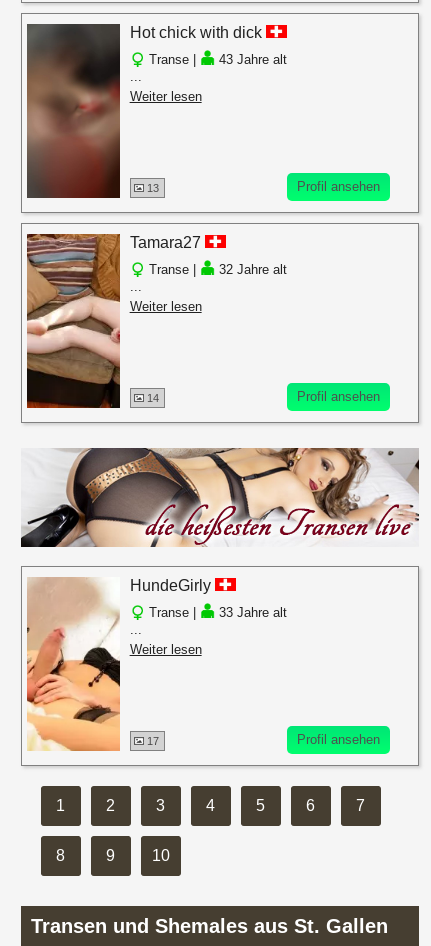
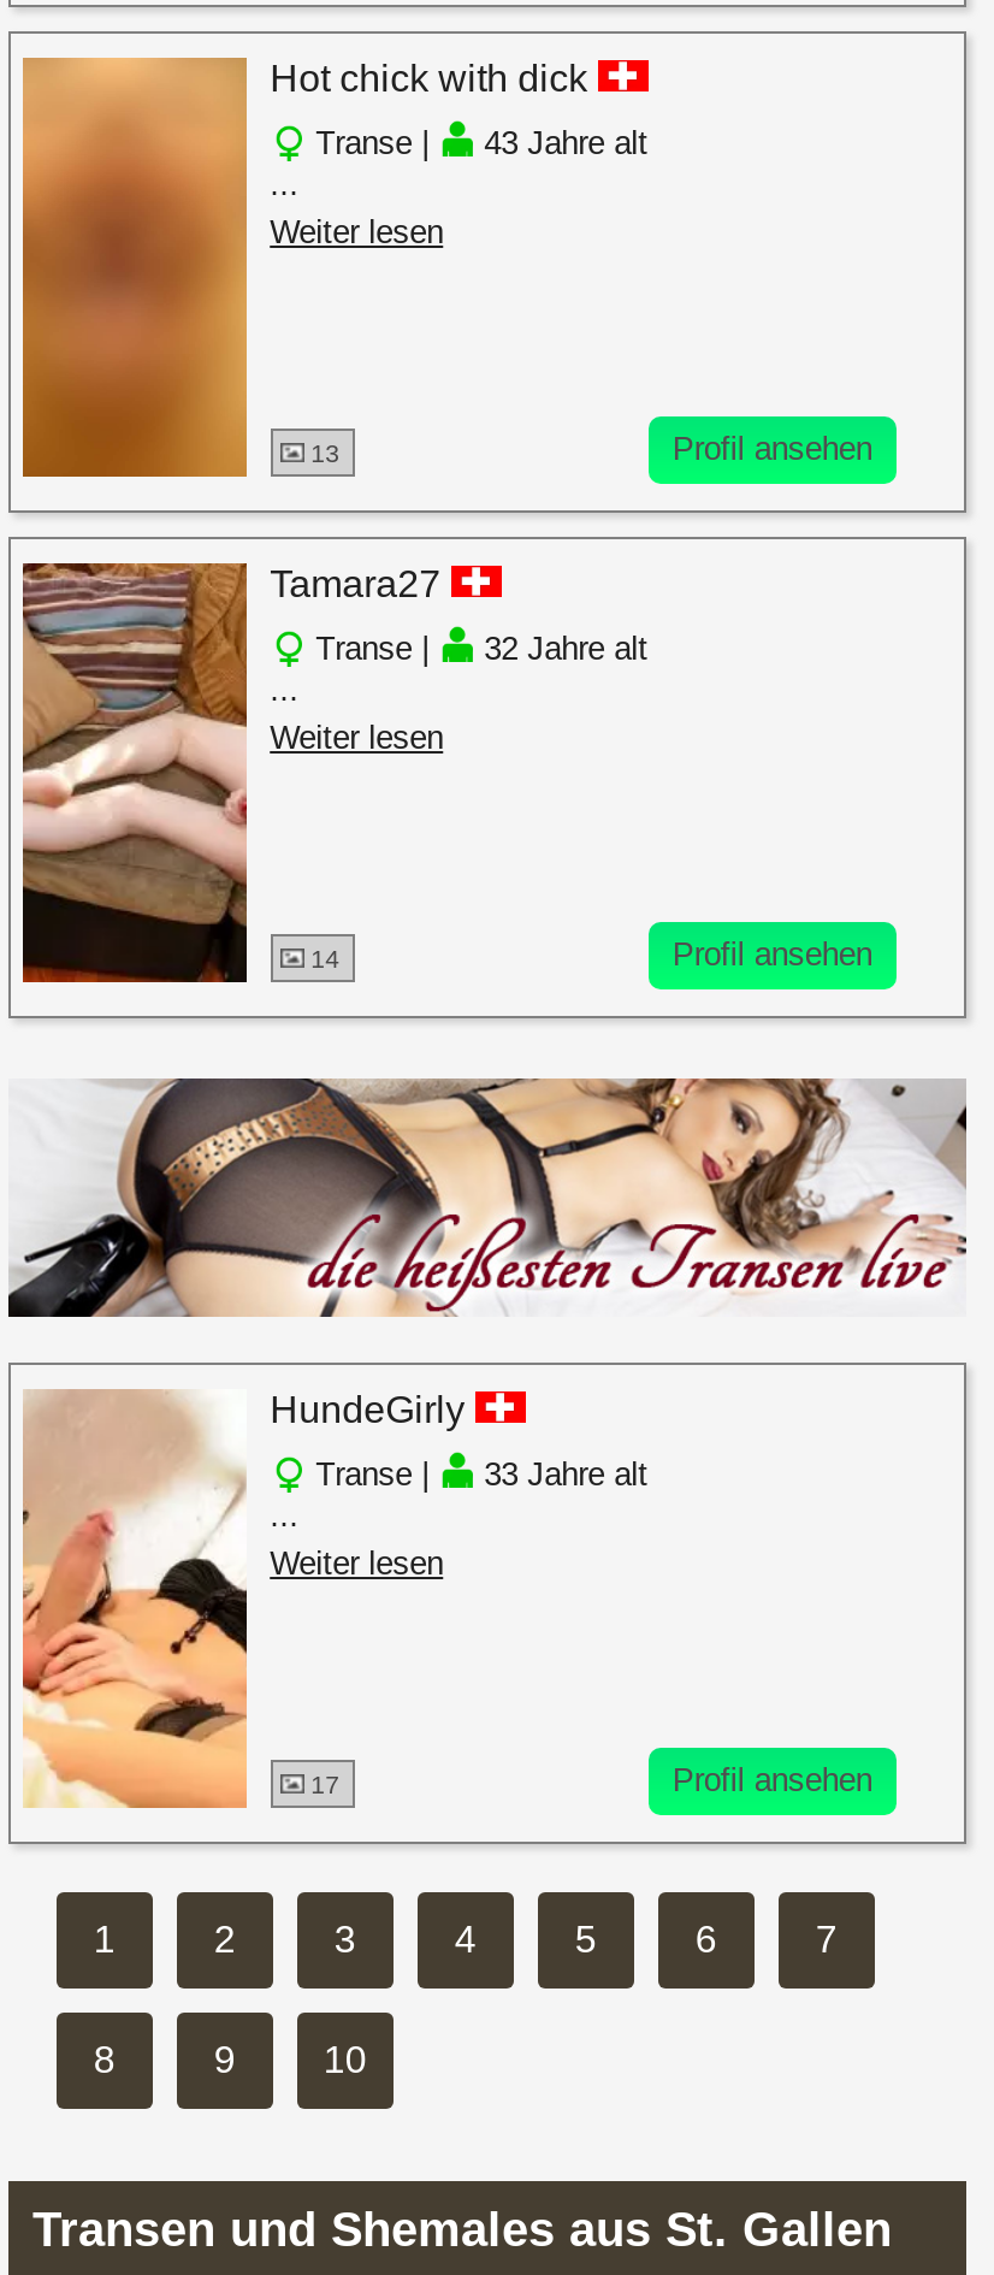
[26,23,121,199] [image] -> [20,55,249,479] [image]

